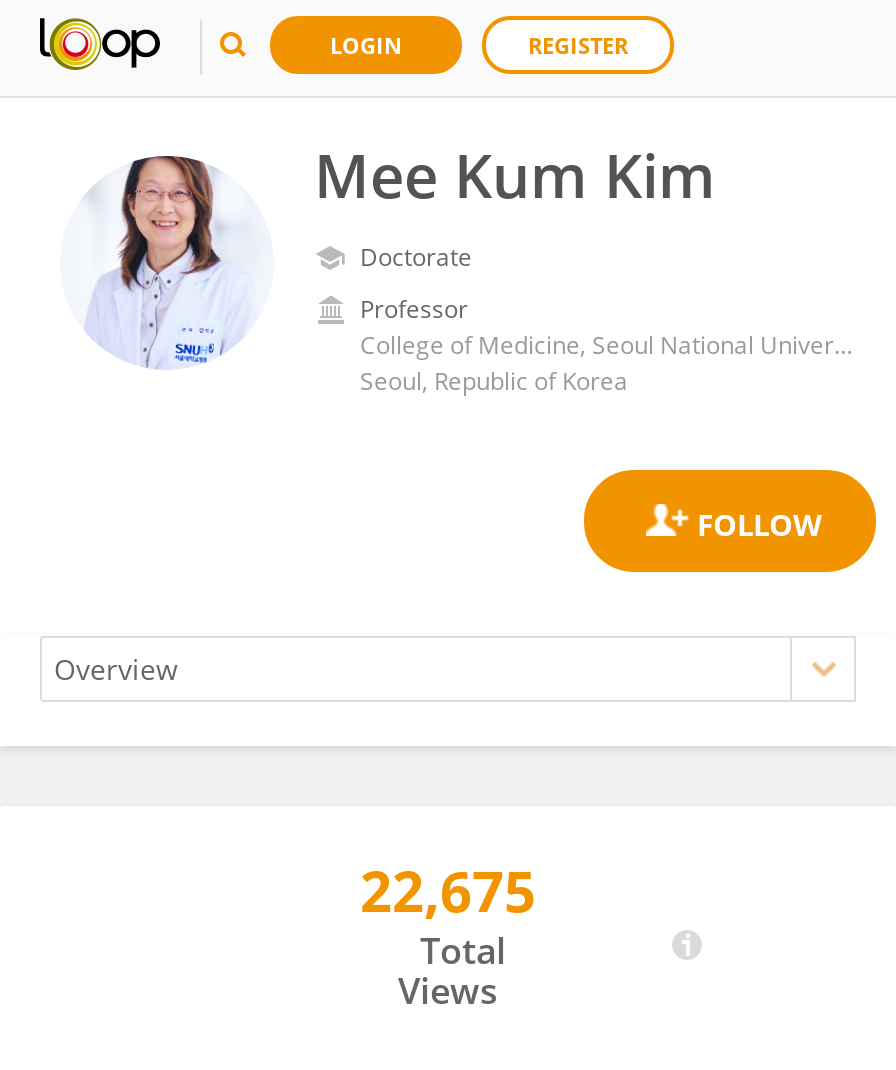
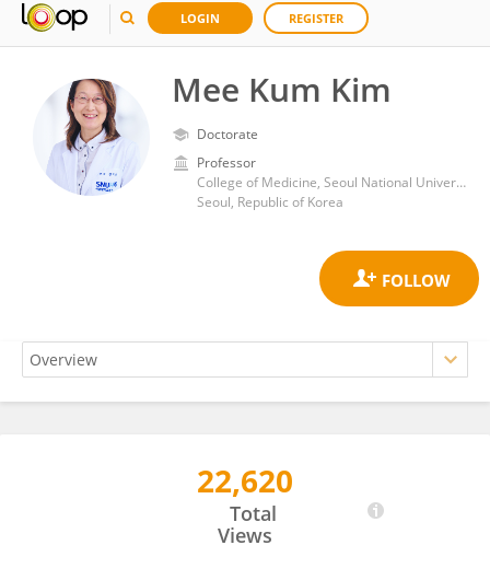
[360,852,536,928] 22,675 -> [197,460,293,501] 22,620

